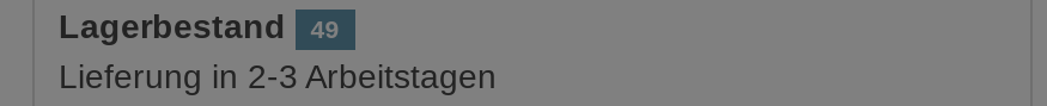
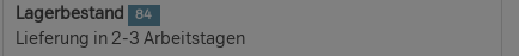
[59,7,339,45] Lagerbestand 49 -> [16,4,152,24] Lagerbestand 84

